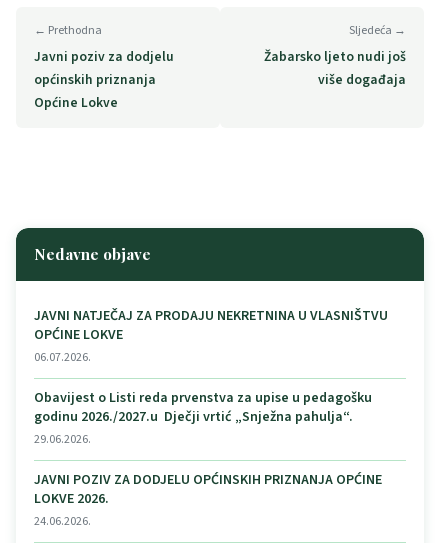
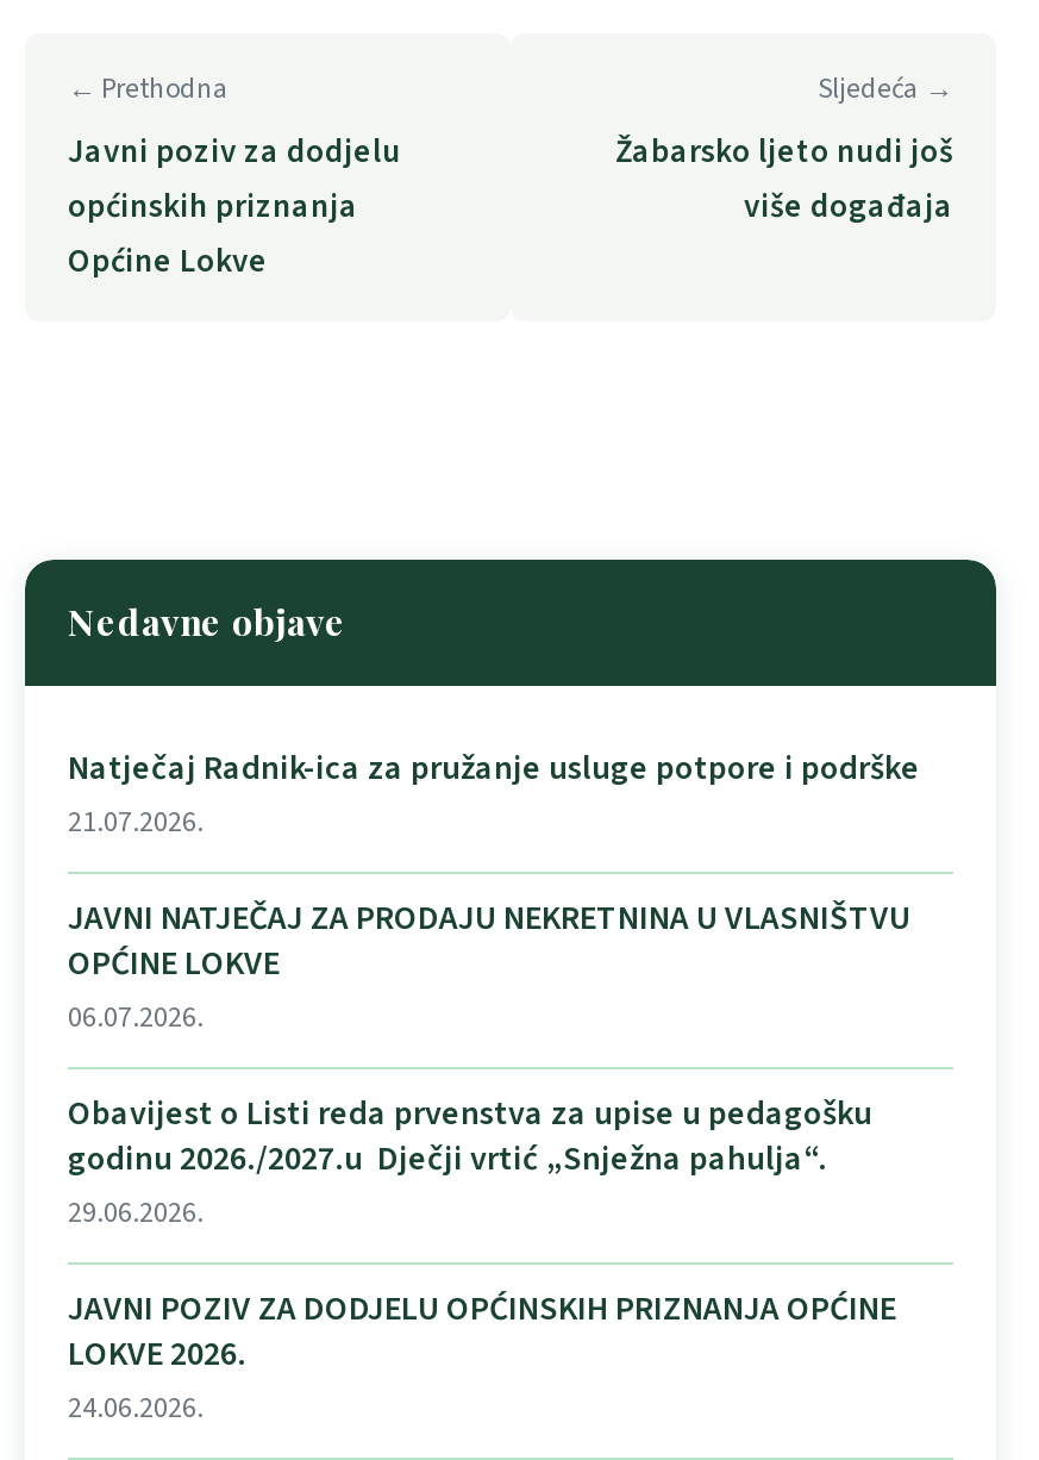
none -> [68,746,920,844] Natječaj Radnik-ica za pružanje usluge potpore i podrške | 21.07.2026.

